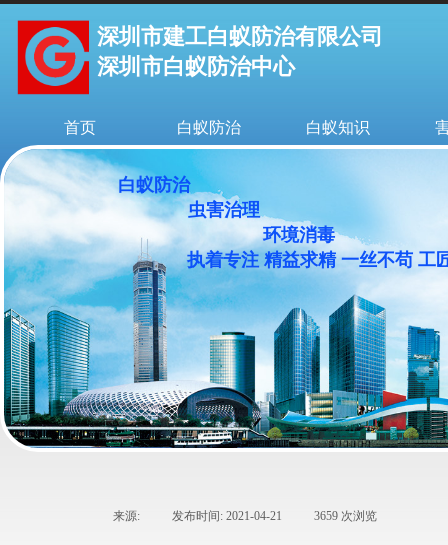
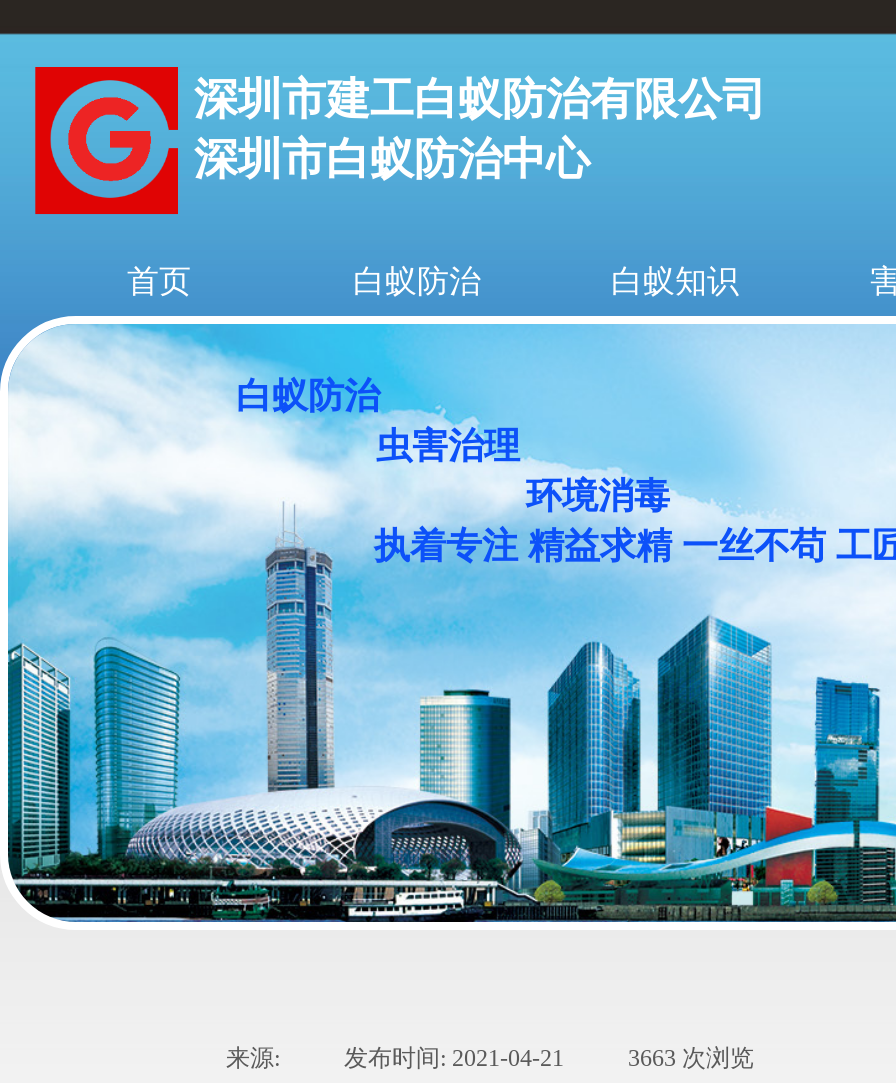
[314,509,377,523] 3659次浏览 -> [628,1044,754,1072] 3663次浏览

